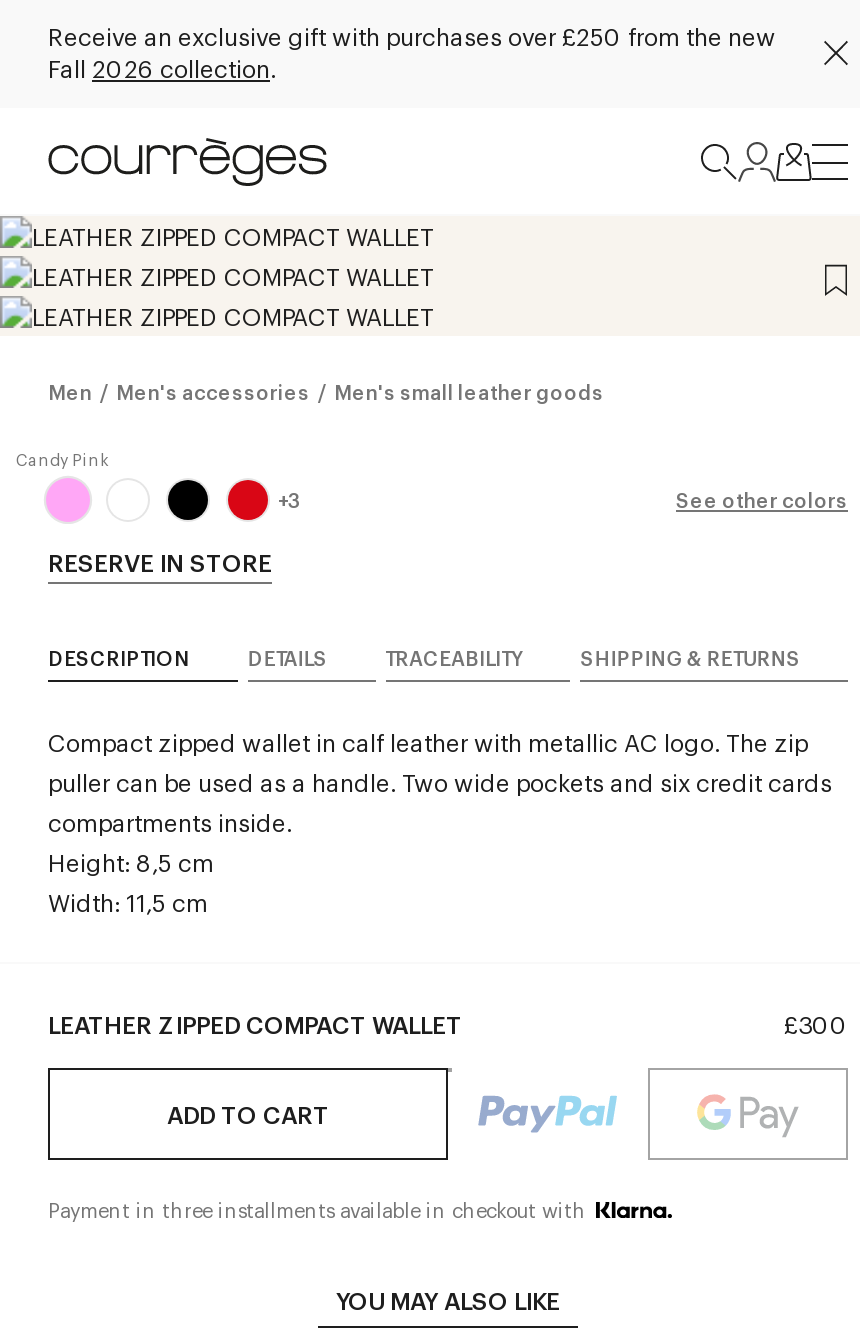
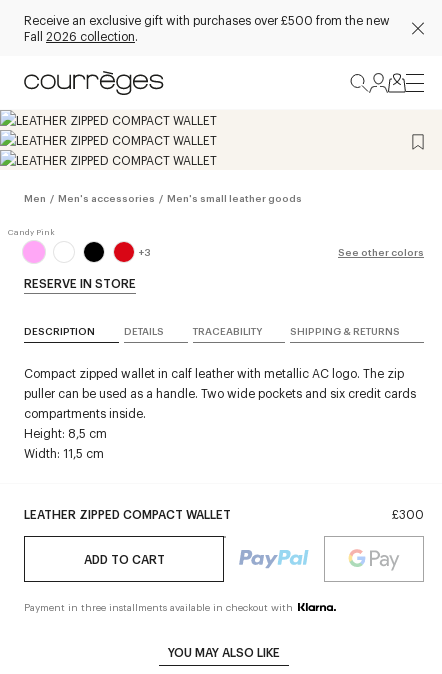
[48,19,776,51] Receive an exclusive gift with purchases over £250 from the new -> [24,11,390,27] Receive an exclusive gift with purchases over £500 from the new

